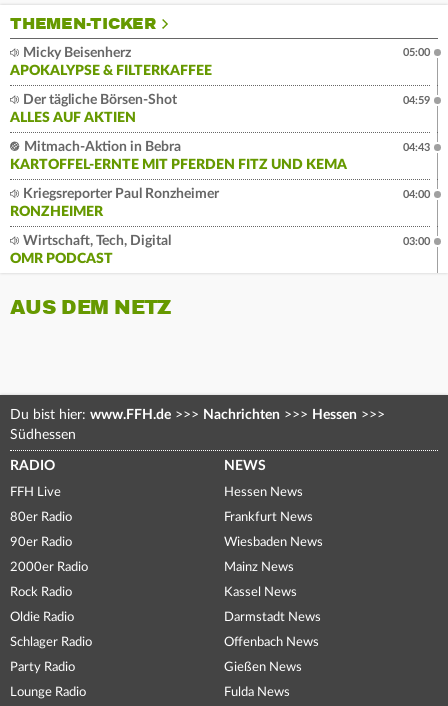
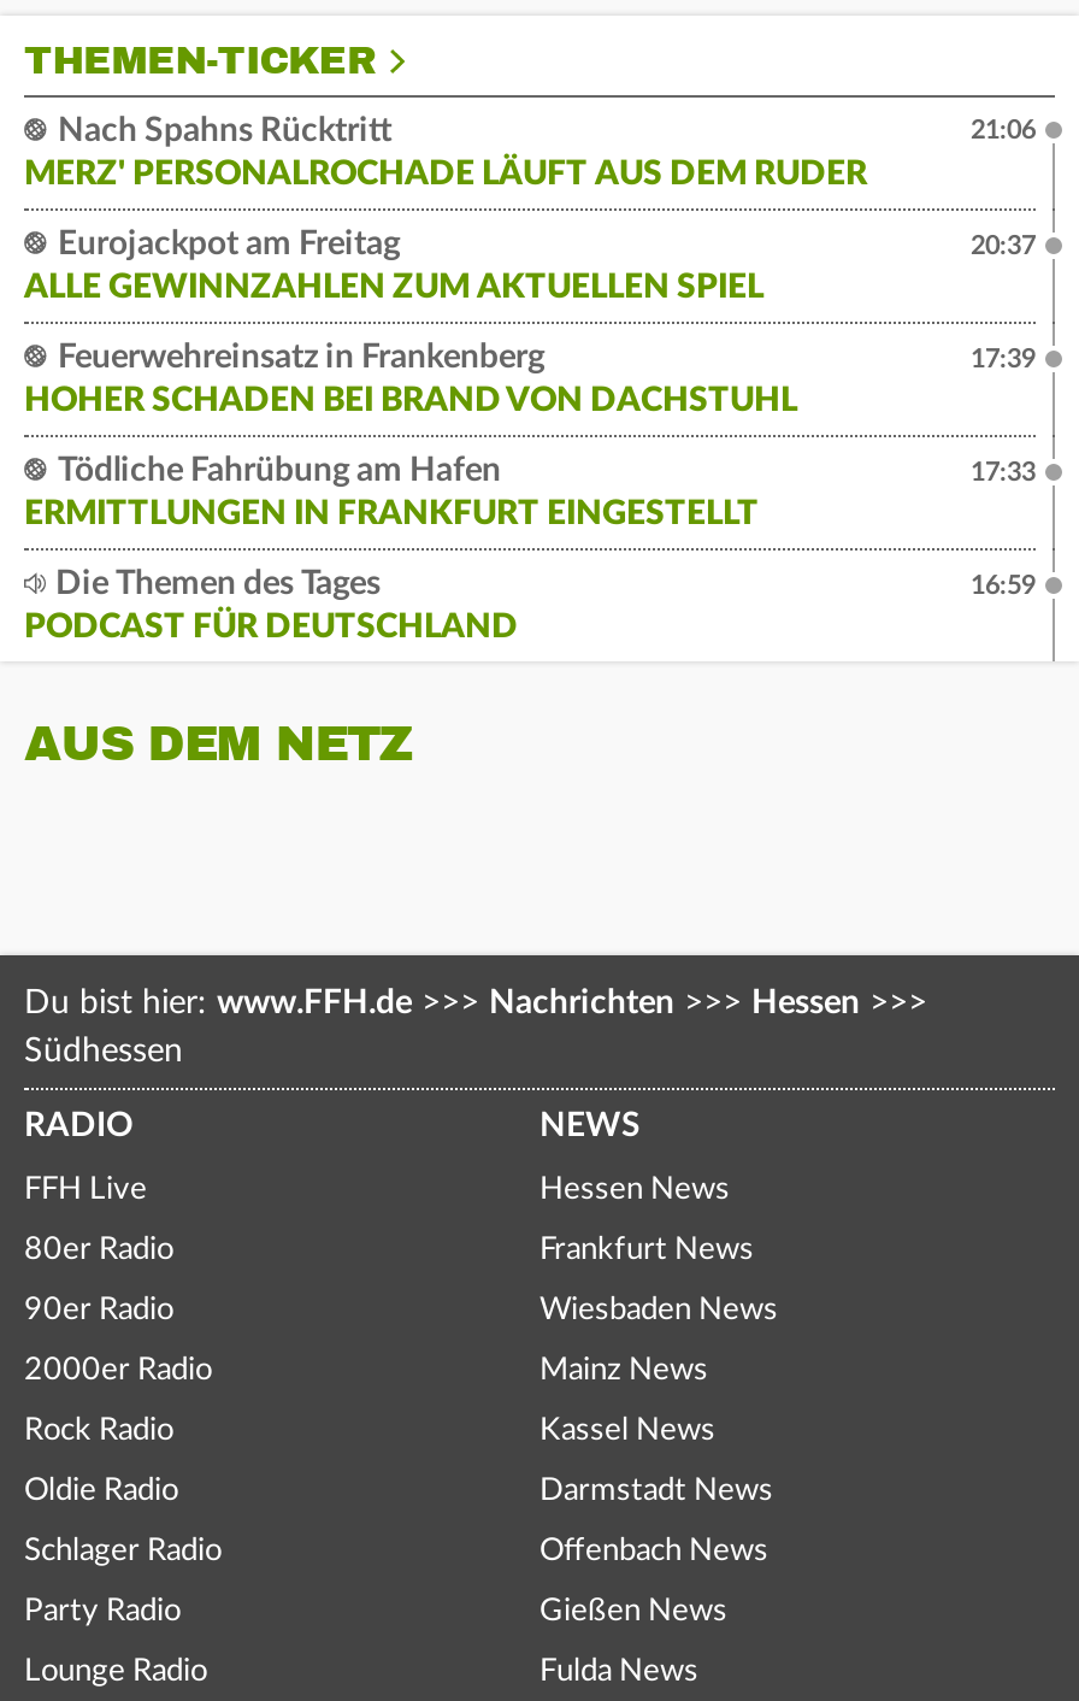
[10,46,212,78] Micky Beisenherz | APOKALYPSE & FILTERKAFFEE -> [24,115,867,192] Nach Spahns Rücktritt | MERZ' PERSONALROCHADE LÄUFT AUS DEM RUDER
[403,47,430,58] 05:00 -> [971,117,1036,144] 21:06
[10,93,177,125] Der tägliche Börsen-Shot | ALLES AUF AKTIEN -> [24,228,763,305] Eurojackpot am Freitag | ALLE GEWINNZAHLEN ZUM AKTUELLEN SPIEL
[403,95,430,106] 04:59 -> [971,233,1036,259] 20:37
[10,140,347,172] Mitmach-Aktion in Bebra | KARTOFFEL-ERNTE MIT PFERDEN FITZ UND KEMA -> [24,341,797,419] Feuerwehreinsatz in Frankenberg | HOHER SCHADEN BEI BRAND VON DACHSTUHL
[403,142,430,153] 04:43 -> [971,346,1036,373] 17:39
[10,187,219,219] Kriegsreporter Paul Ronzheimer | RONZHEIMER -> [24,455,759,532] Tödliche Fahrübung am Hafen | ERMITTLUNGEN IN FRANKFURT EINGESTELLT
[403,189,430,200] 04:00 -> [971,459,1036,486] 17:33
[10,234,171,266] Wirtschaft, Tech, Digital | OMR PODCAST -> [24,568,518,645] Die Themen des Tages | PODCAST FÜR DEUTSCHLAND
[403,236,430,247] 03:00 -> [971,573,1036,599] 16:59

